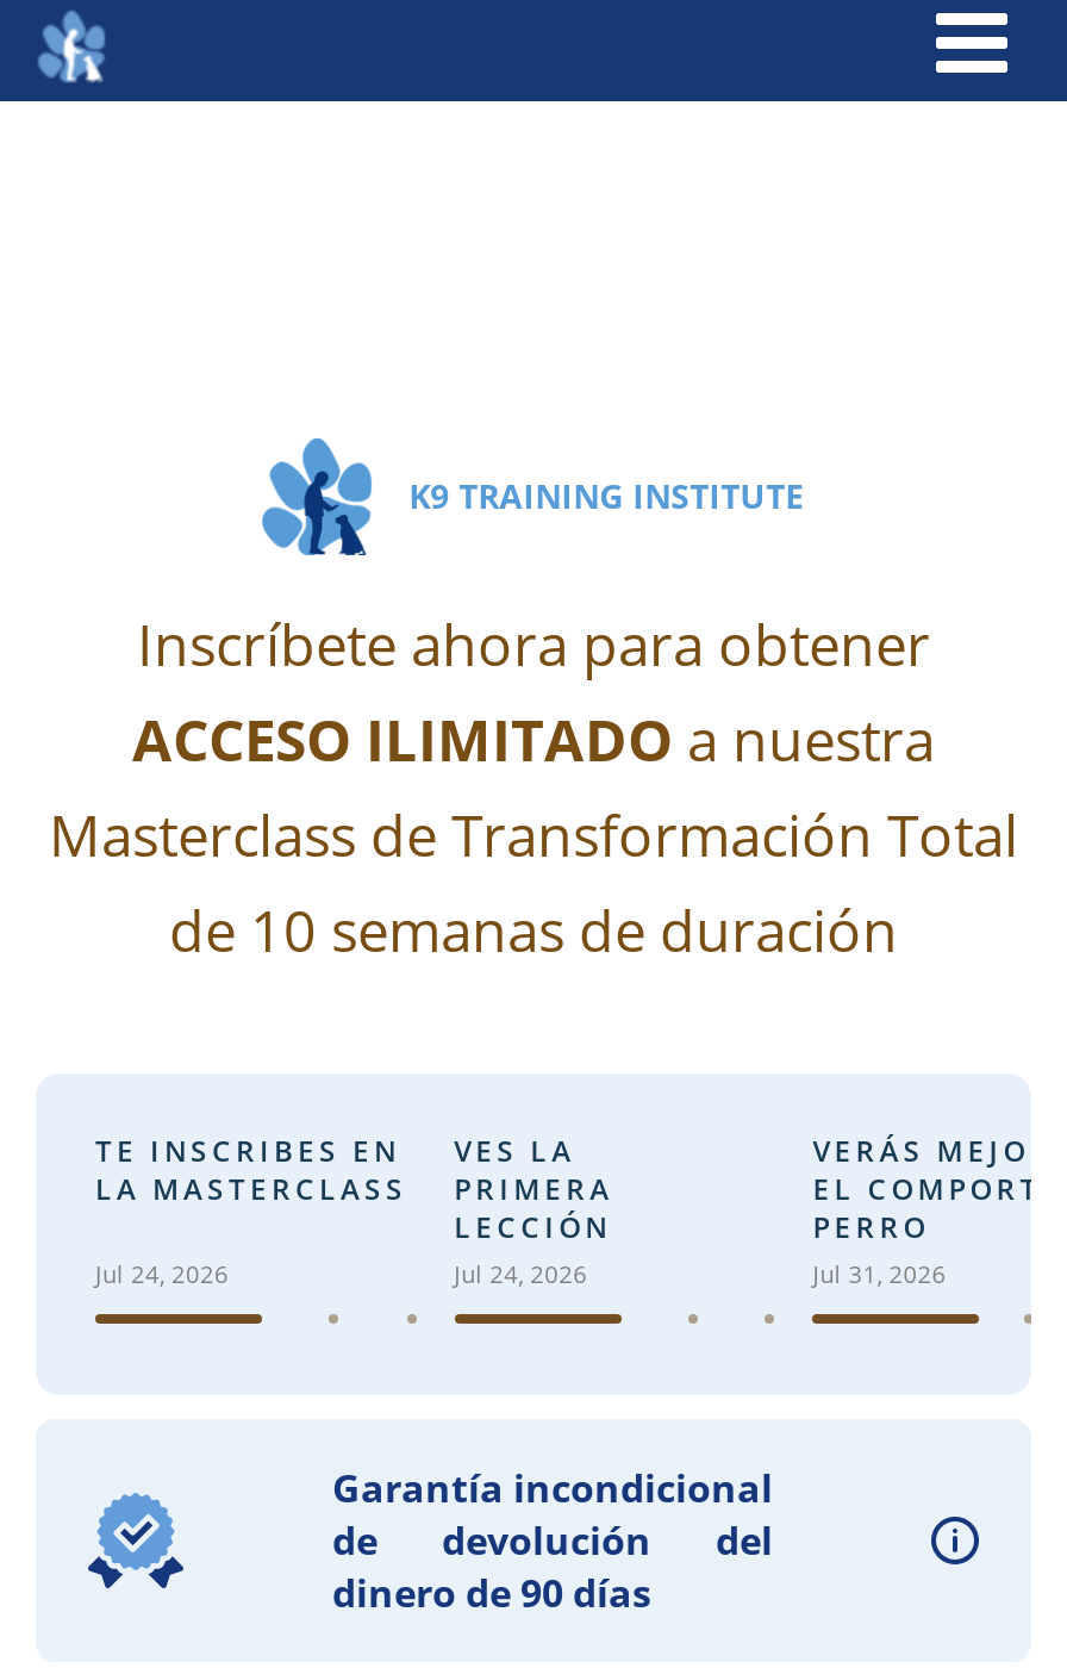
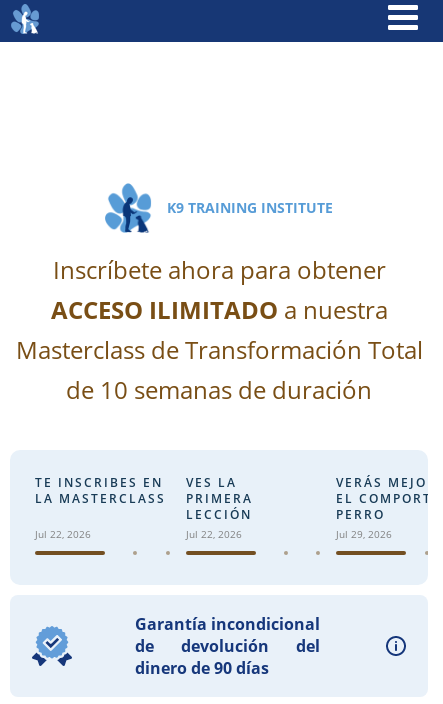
[95,1257,229,1290] Jul 24, 2026 -> [35,527,91,541] Jul 22, 2026
[454,1257,587,1290] Jul 24, 2026 -> [186,527,242,541] Jul 22, 2026
[813,1257,946,1290] Jul 31, 2026 -> [336,527,392,541] Jul 29, 2026

